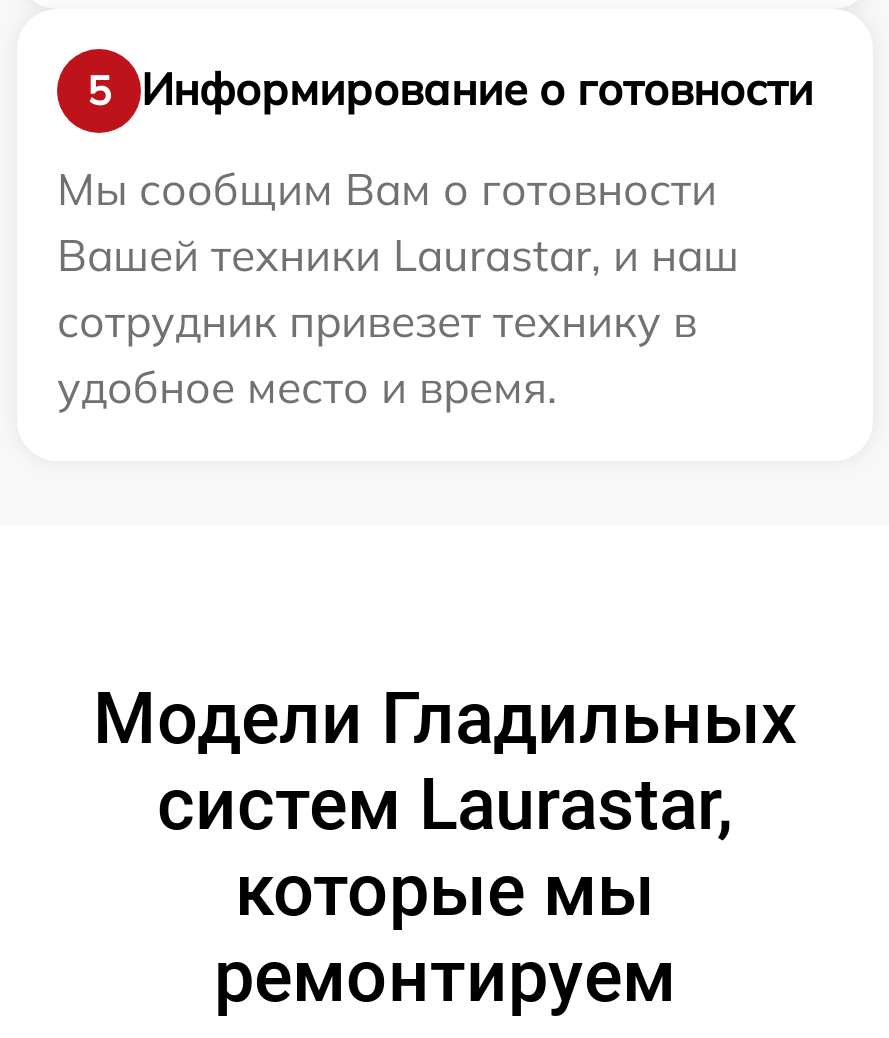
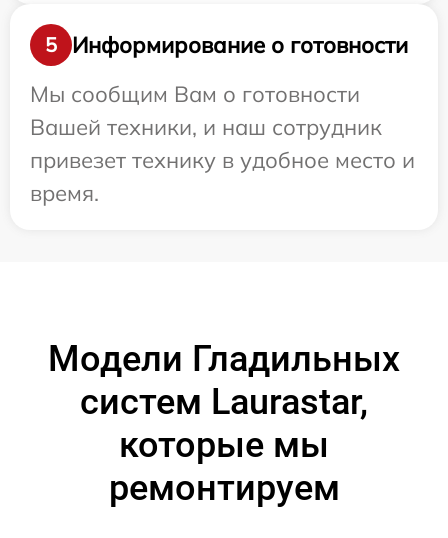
[57,226,739,414] Вашей техники Laurastar, и наш | сотрудник привезет технику в | удобное место и время. -> [30,113,415,207] Вашей техники, и наш сотрудник | привезет технику в удобное место и | время.

